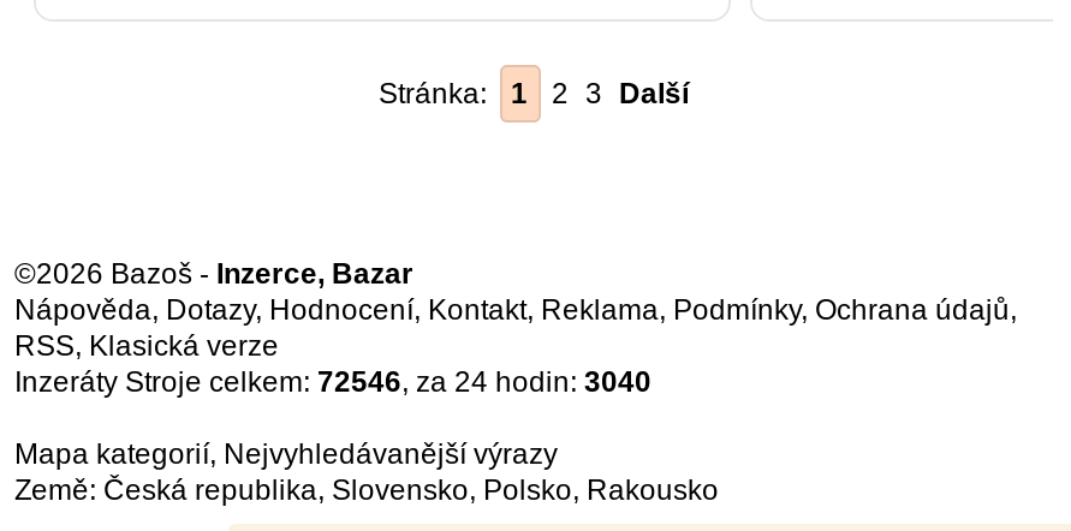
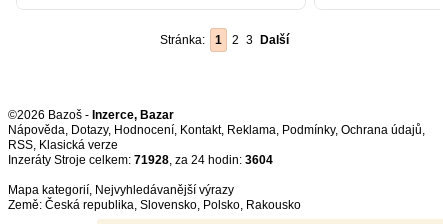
[14,365,651,399] Inzeráty Stroje celkem: 72546, za 24 hodin: 3040 -> [8,153,273,167] Inzeráty Stroje celkem: 71928, za 24 hodin: 3604

